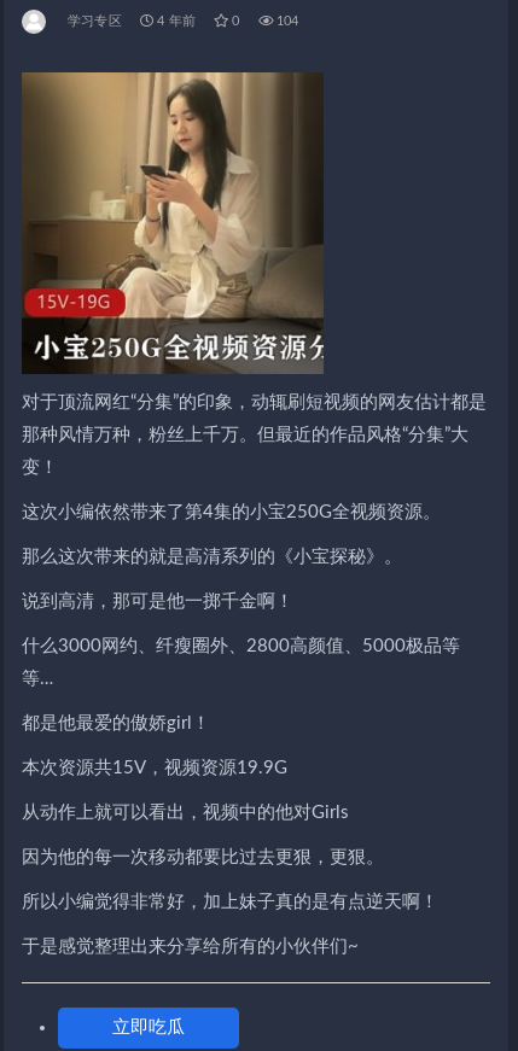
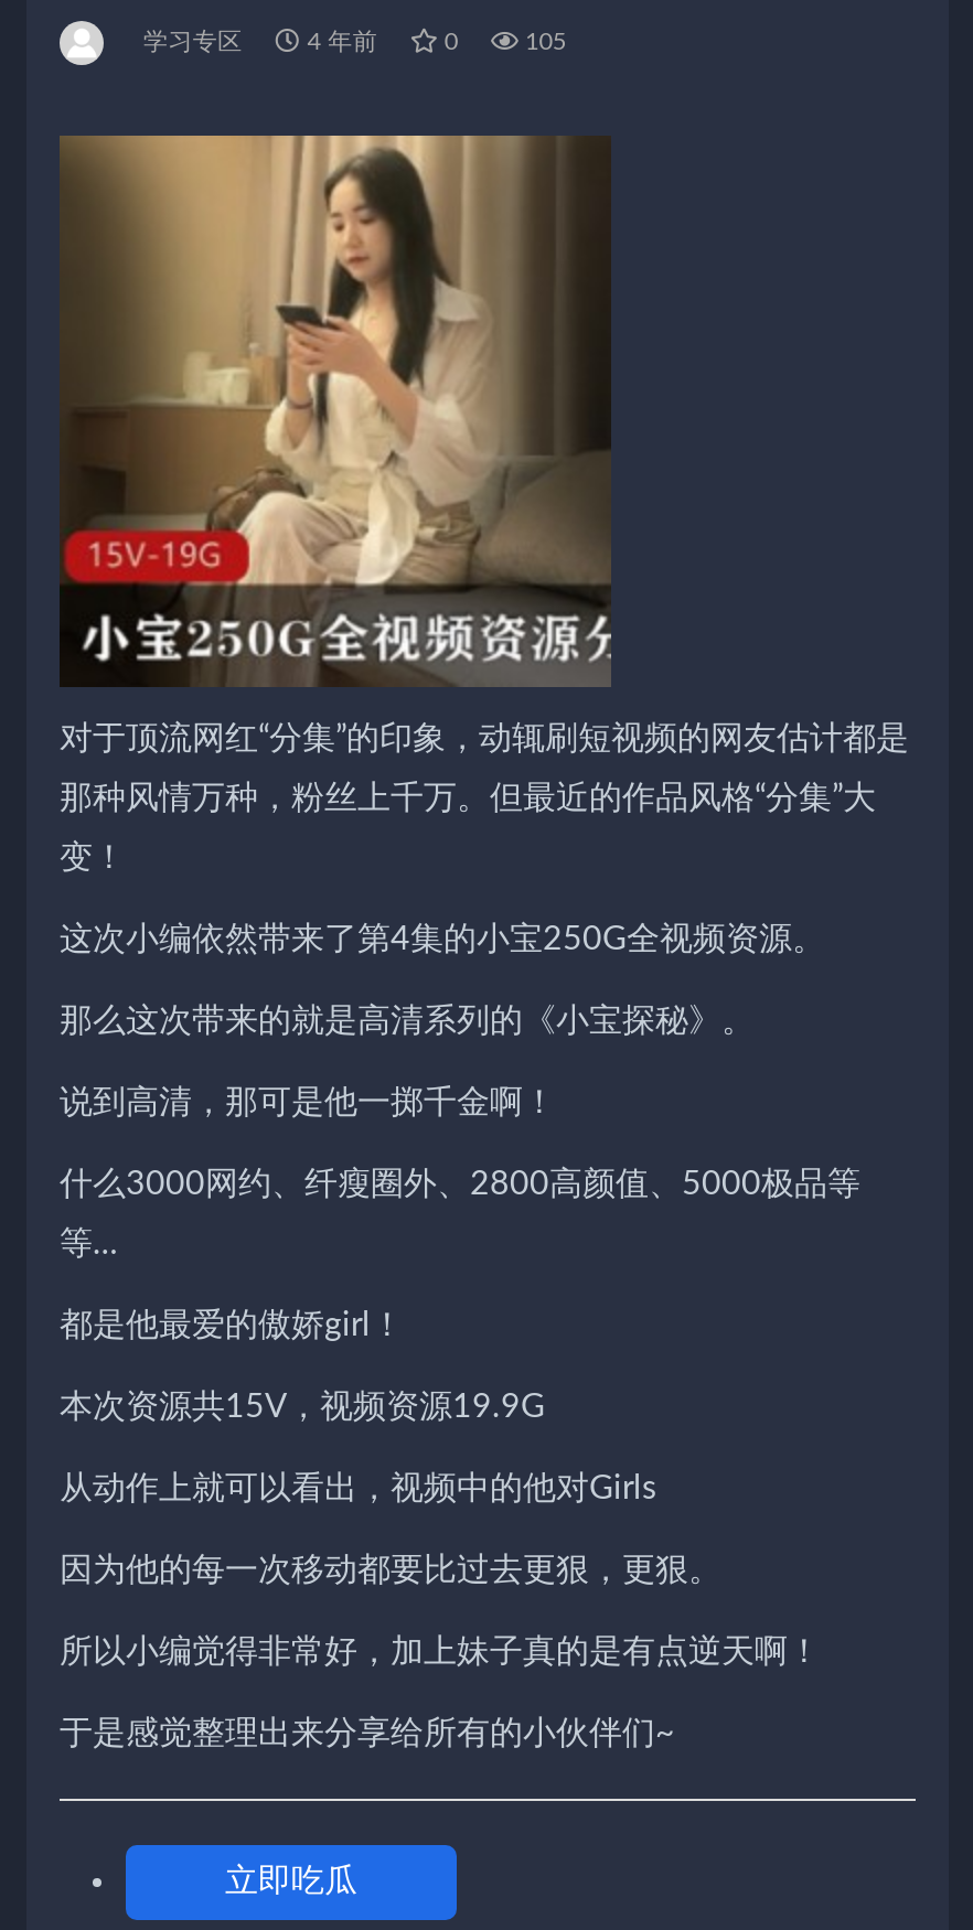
[273,14,299,28] 104 -> [518,30,566,54] 105

